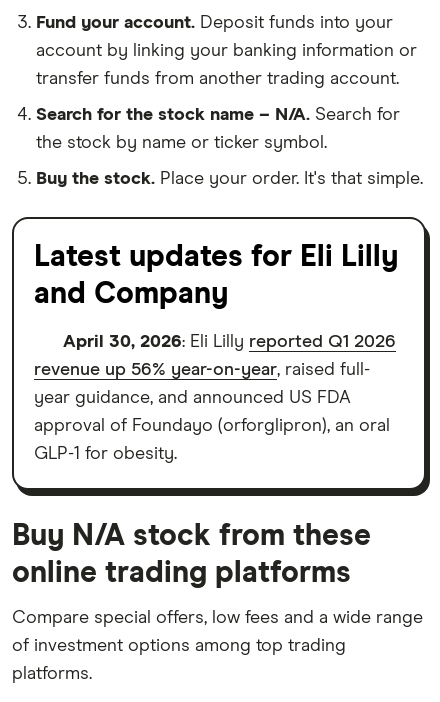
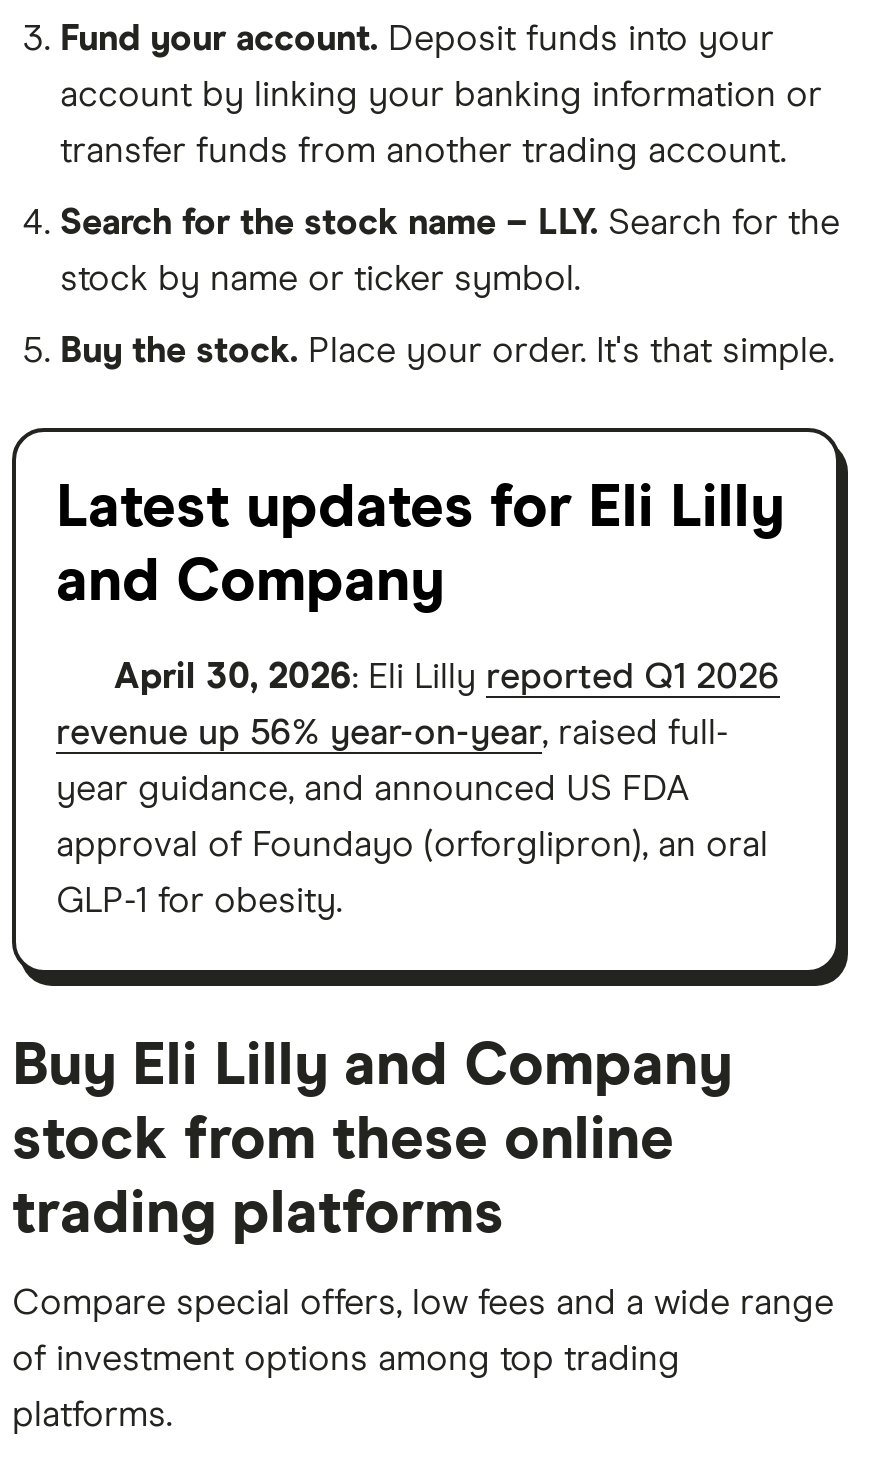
[36,106,400,124] Search for the stock name – N/A. Search for -> [60,205,840,241] Search for the stock name – LLY. Search for the
[36,134,327,152] the stock by name or ticker symbol. -> [60,261,580,297] stock by name or ticker symbol.
[12,521,371,588] Buy N/A stock from these | online trading platforms -> [12,1035,732,1243] Buy Eli Lilly and Company | stock from these online | trading platforms

